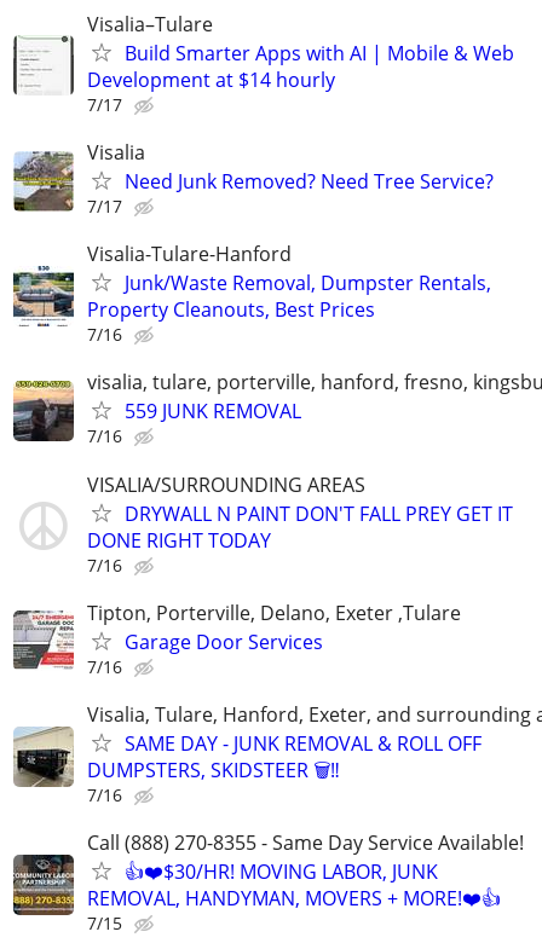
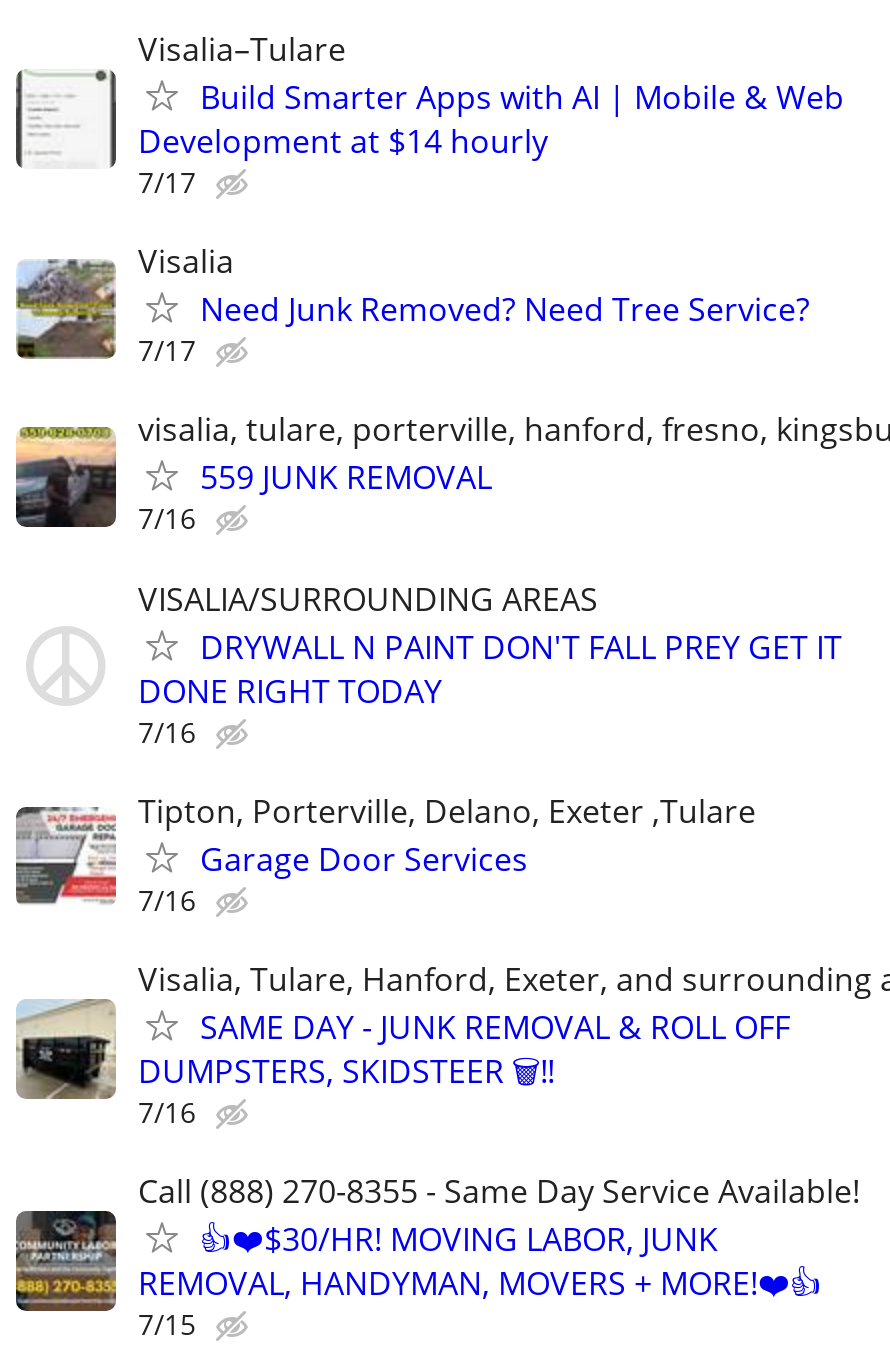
[12,241,491,346] [image] | Visalia-Tulare-Hanford | Junk/Waste Removal, Dumpster Rentals, | Property Cleanouts, Best Prices | 7/16 -> none

